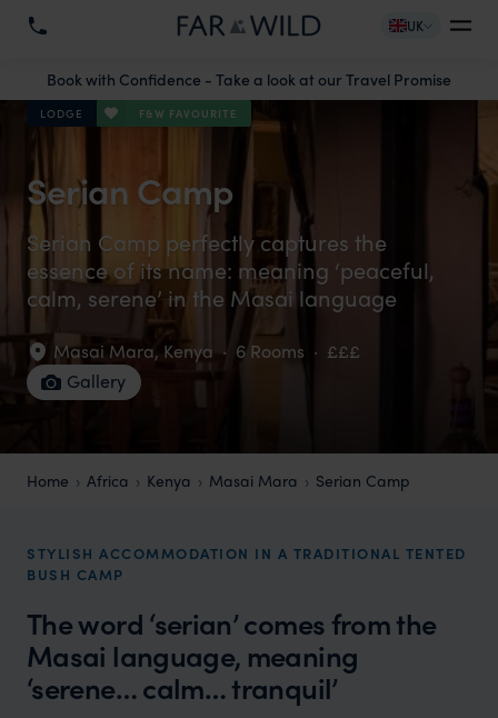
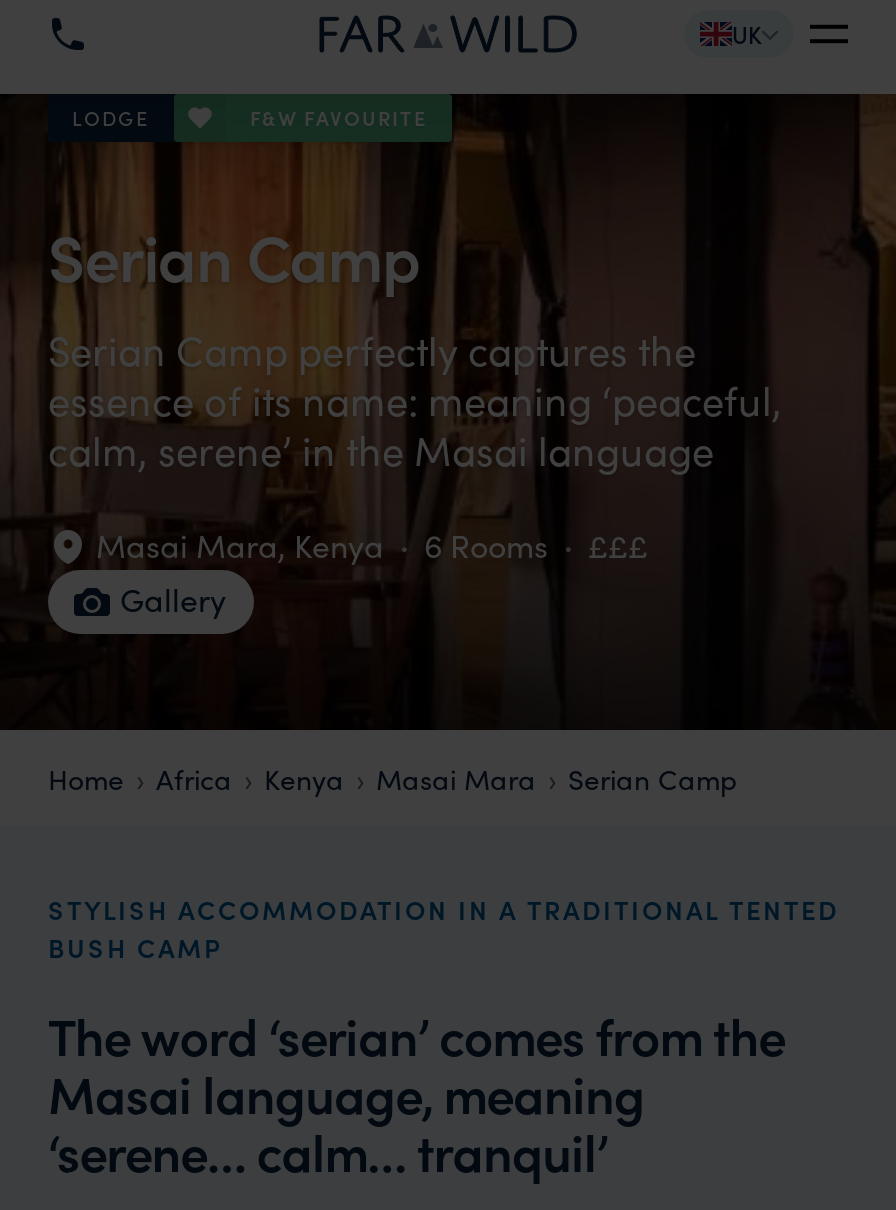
[47,68,451,90] Book with Confidence - Take a look at our Travel Promise -> none

